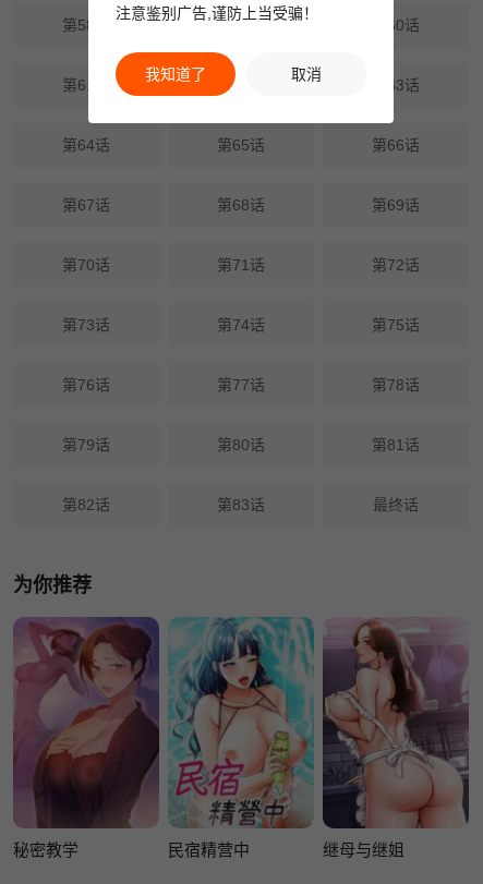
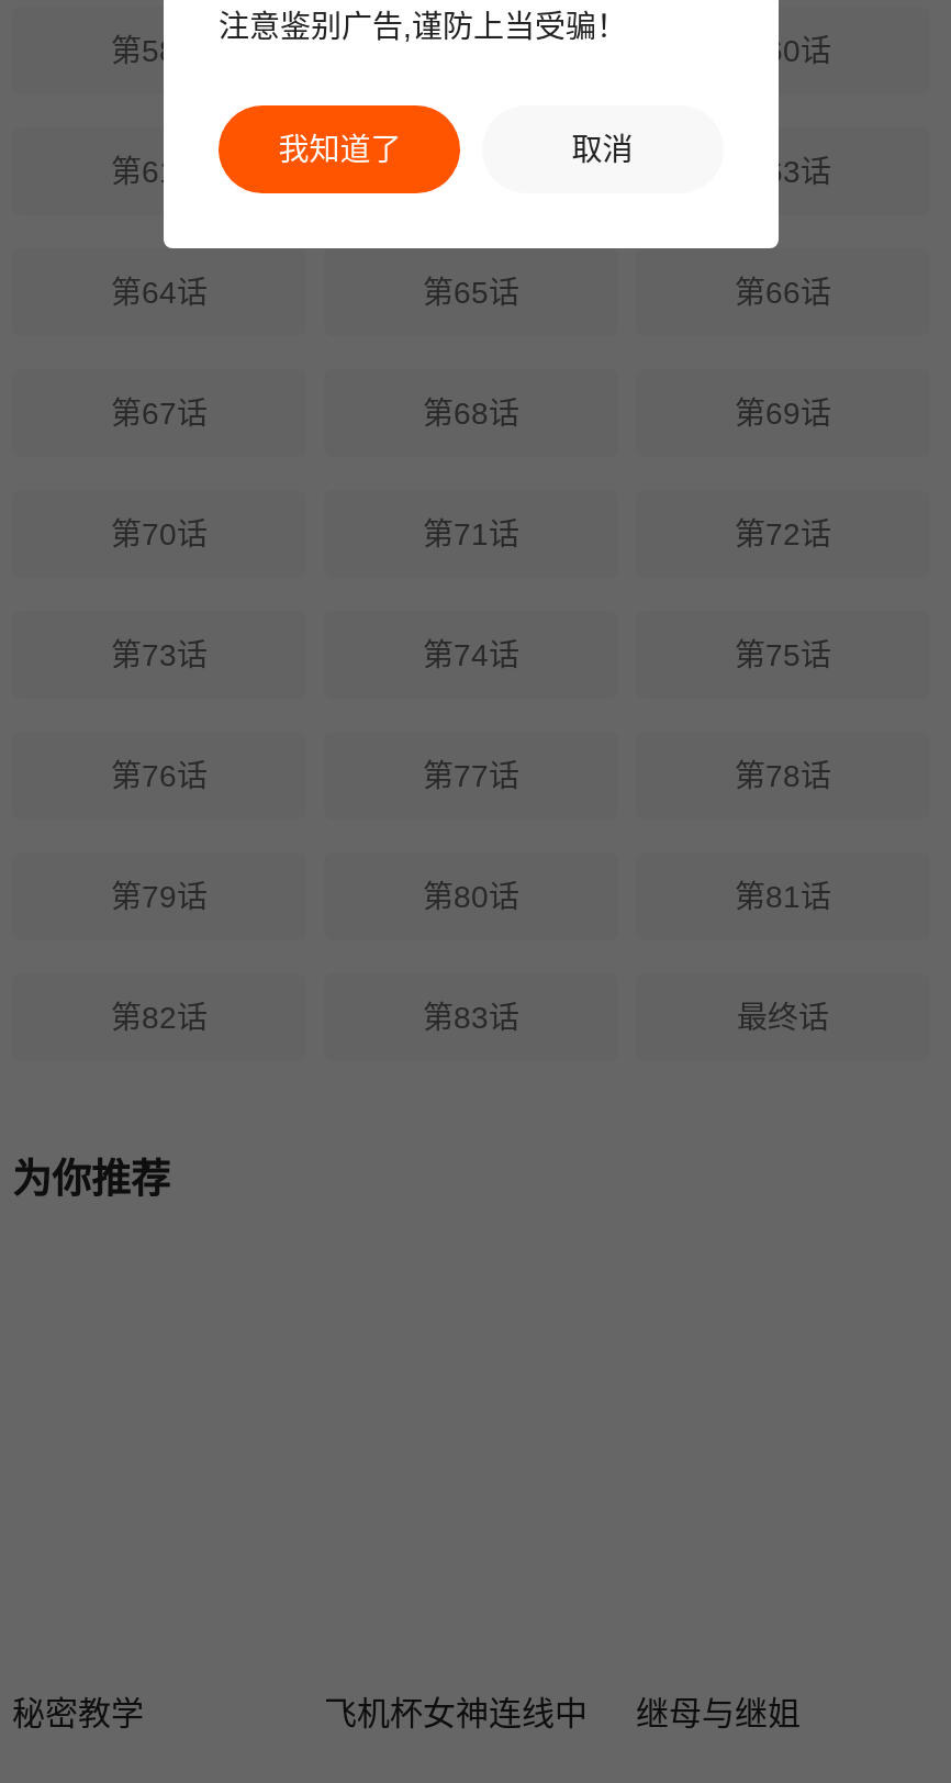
[13,617,159,828] [image] -> none
[168,617,314,828] [image] -> none
[323,619,469,828] [image] -> none
[168,841,250,859] 民宿精营中 -> [324,1695,588,1732] 飞机杯女神连线中

